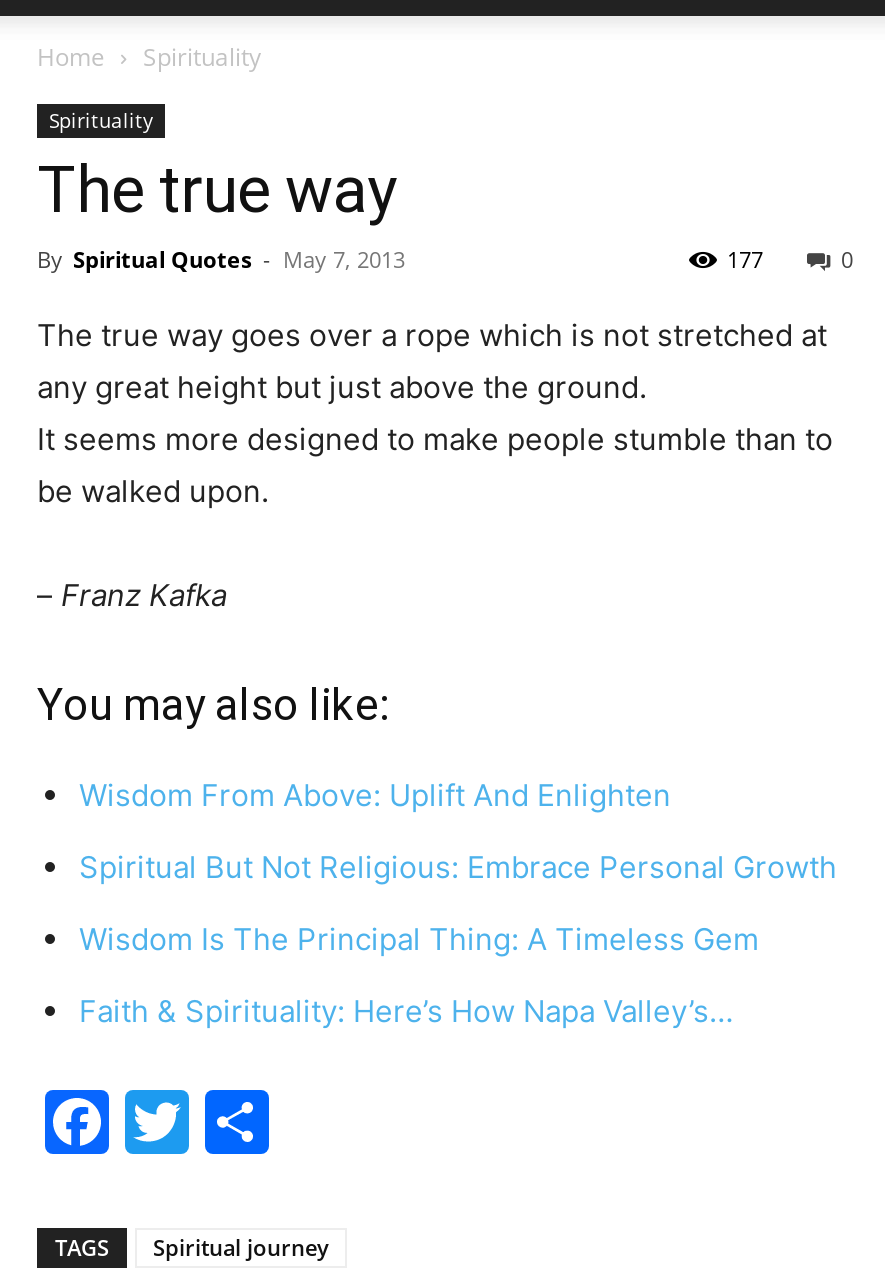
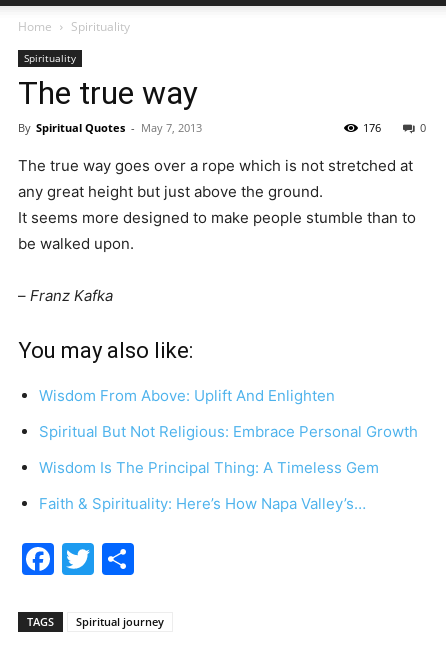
[727,244,763,274] 177 -> [363,120,381,135] 176

